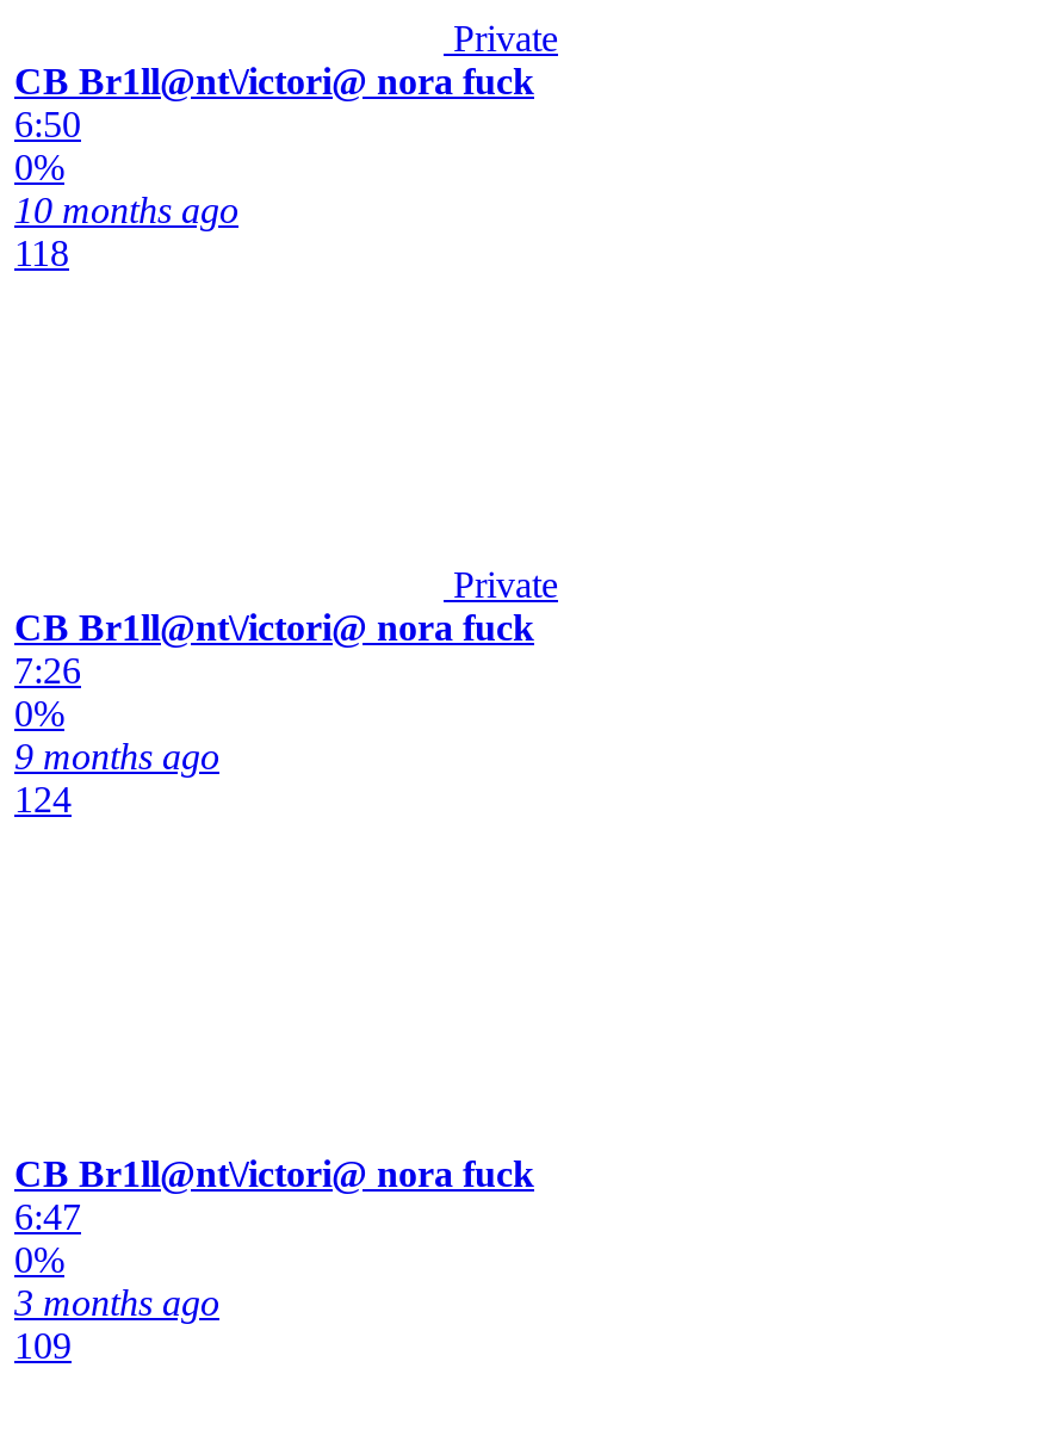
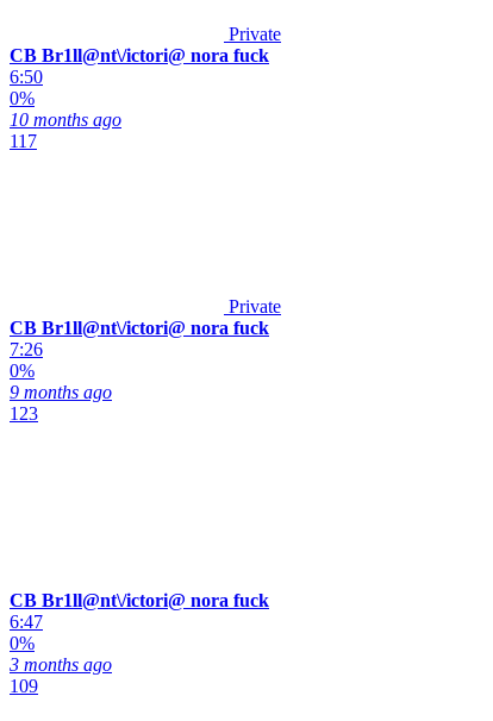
[14,233,69,274] 118 -> [10,131,37,151] 117
[14,779,72,820] 124 -> [10,404,38,424] 123

